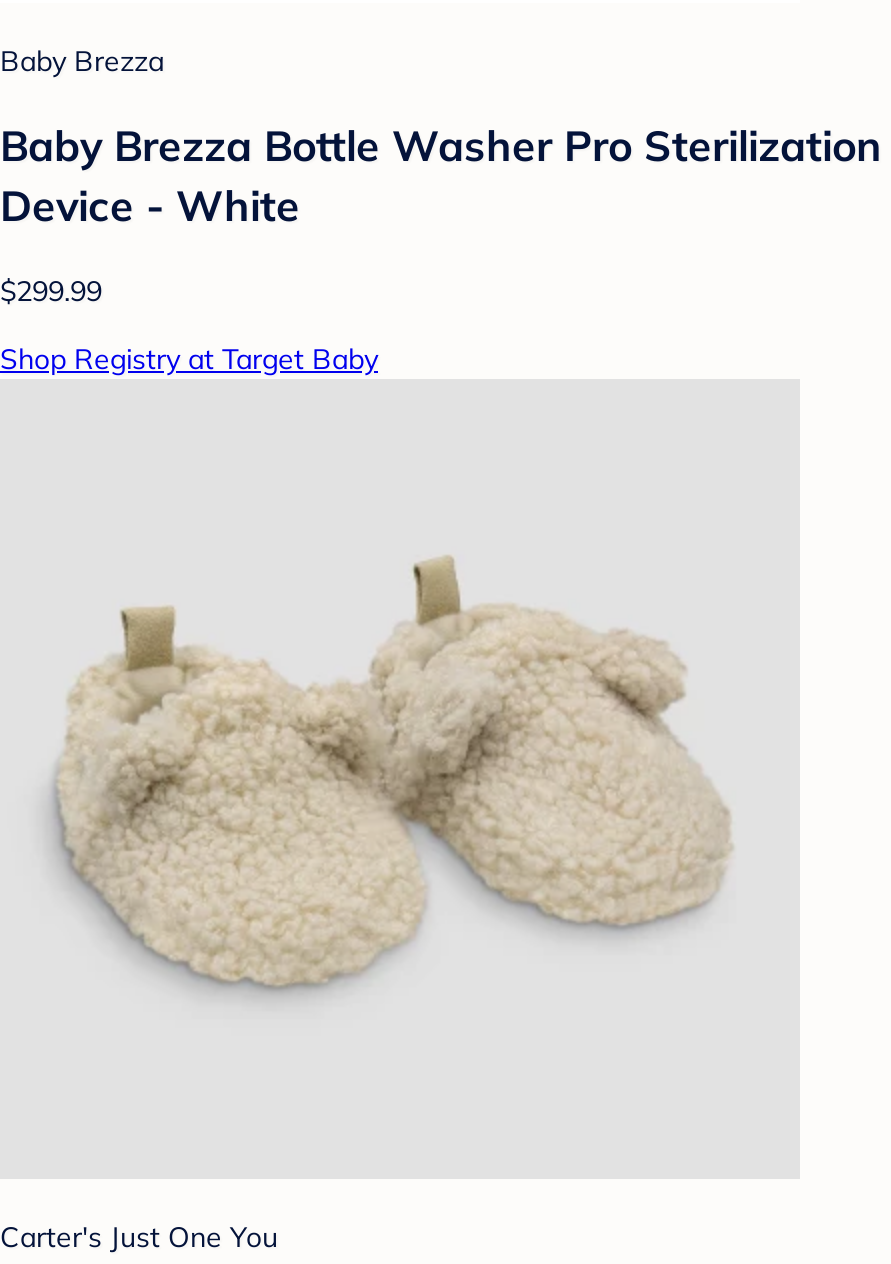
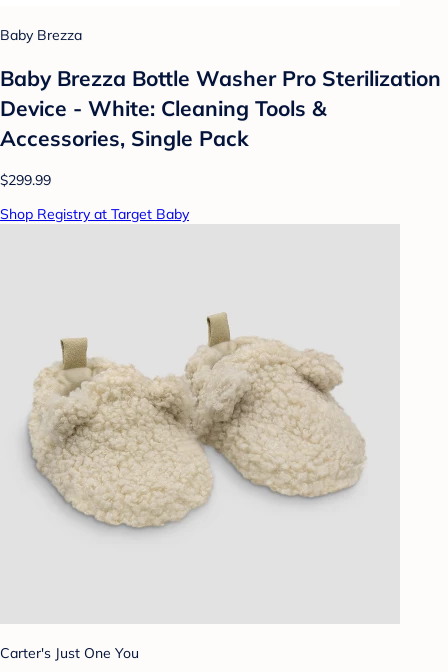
[0,179,300,231] Device - White -> [0,95,326,151] Device - White: Cleaning Tools & | Accessories, Single Pack

